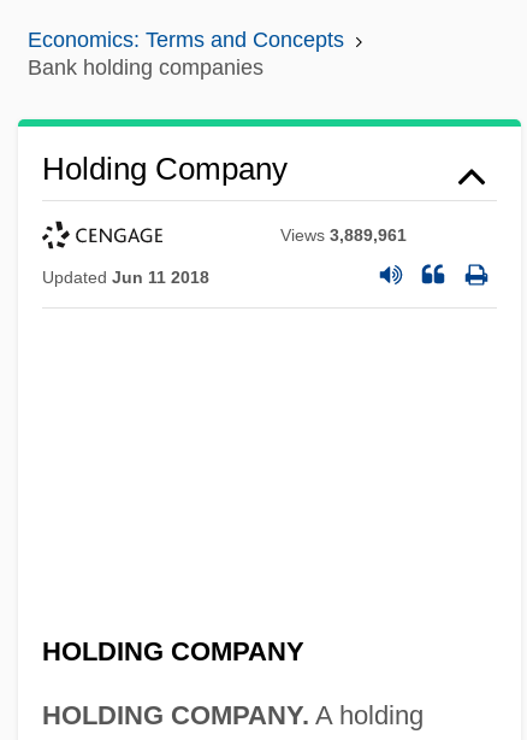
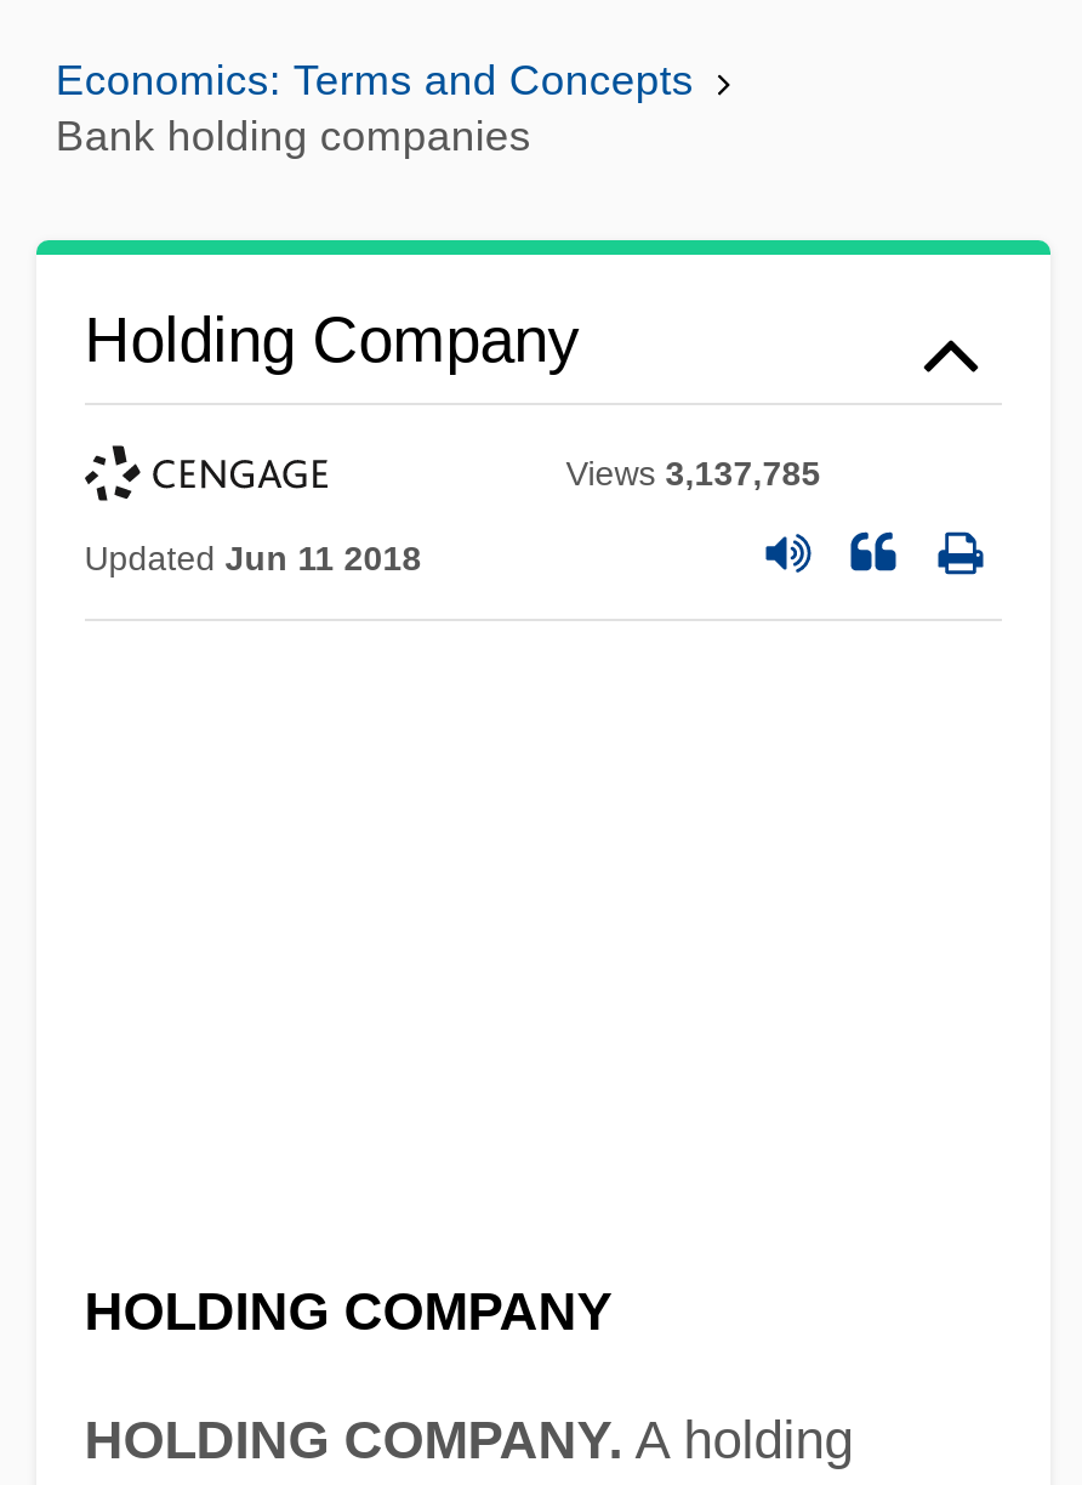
[281,225,407,245] Views 3,889,961 -> [566,454,820,493] Views 3,137,785

